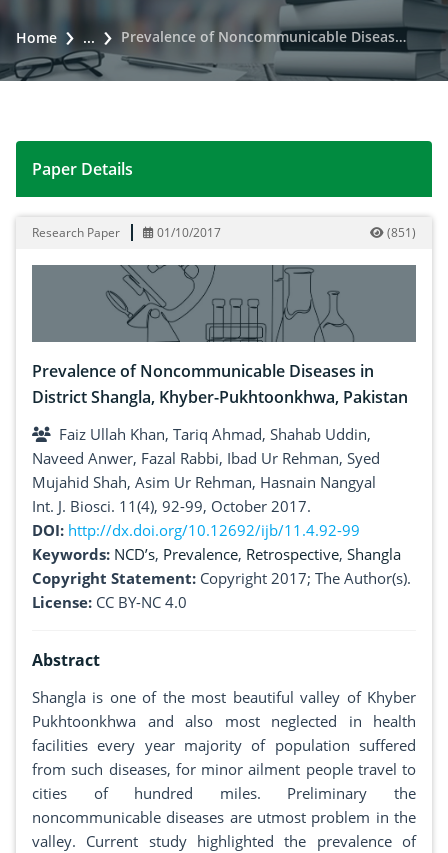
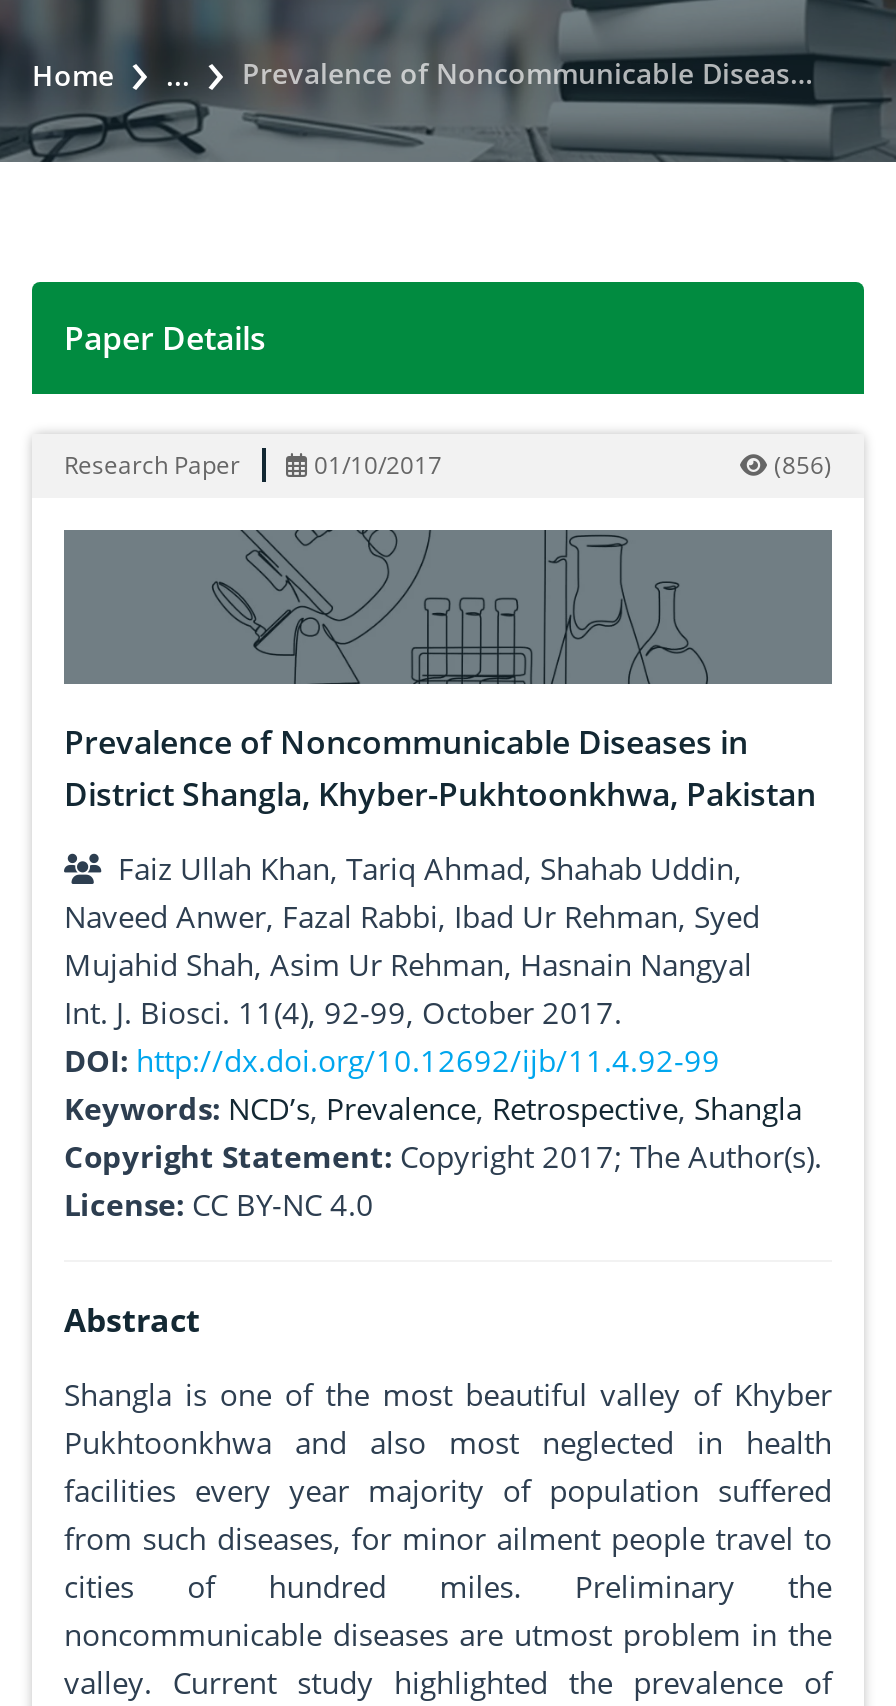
[387,224,416,241] (851) -> [774,448,832,482] (856)

